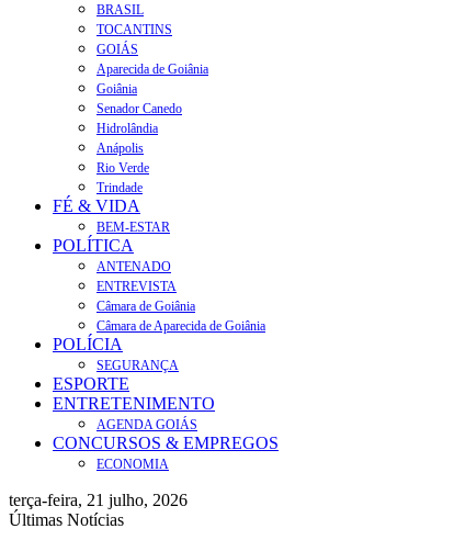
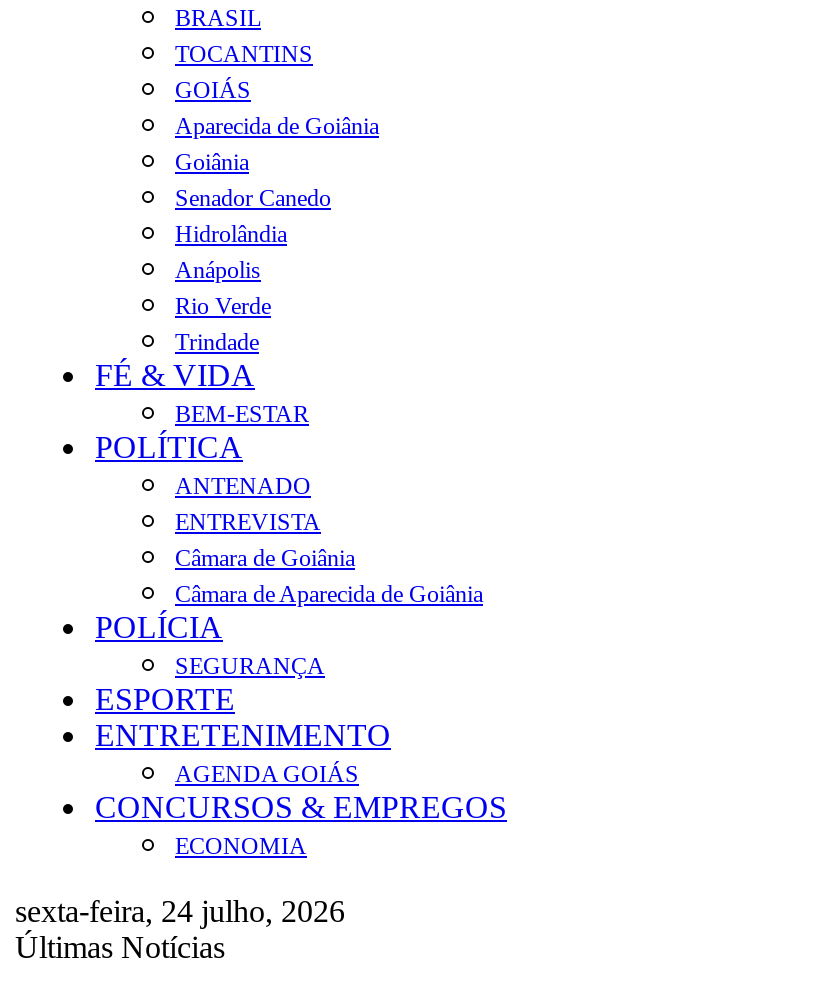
[9,491,188,509] terça-feira, 21 julho, 2026 -> [15,894,345,928] sexta-feira, 24 julho, 2026

